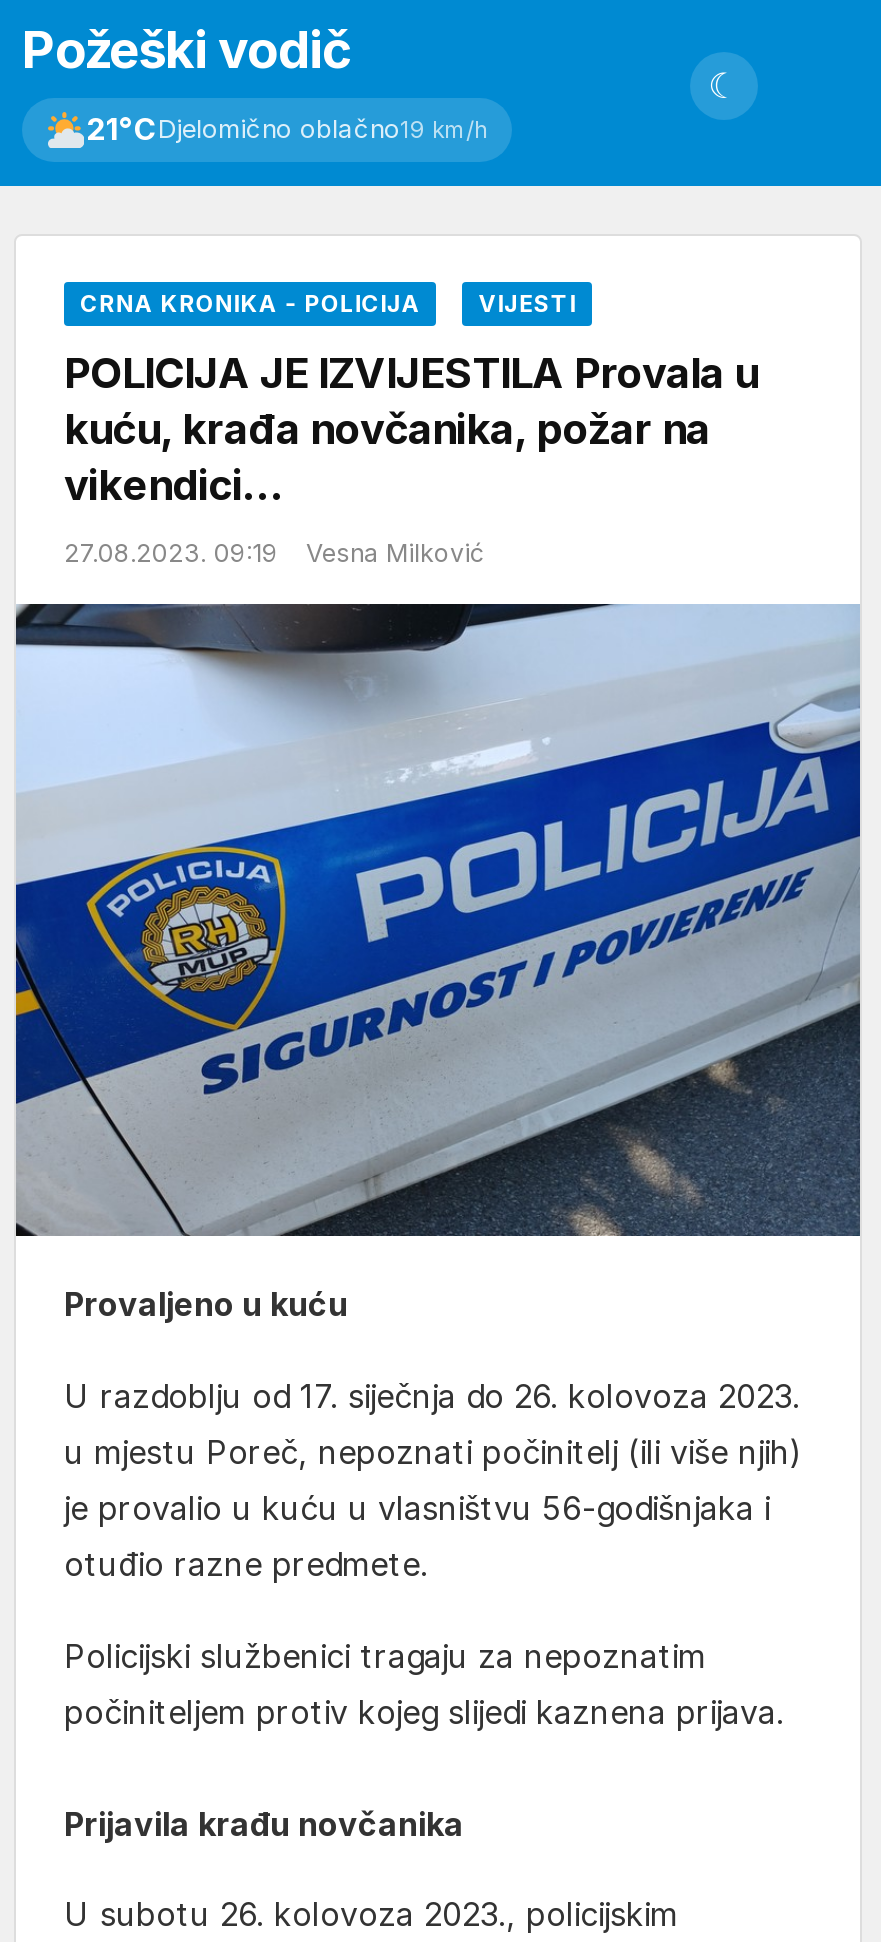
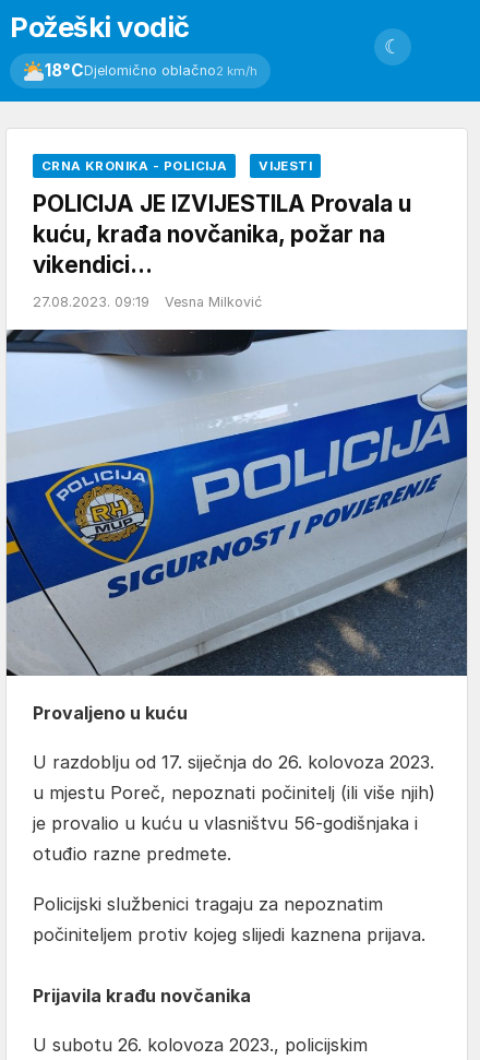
[86,110,488,148] 21°CDjelomično oblačno19 km/h -> [45,60,257,81] 18°CDjelomično oblačno2 km/h

